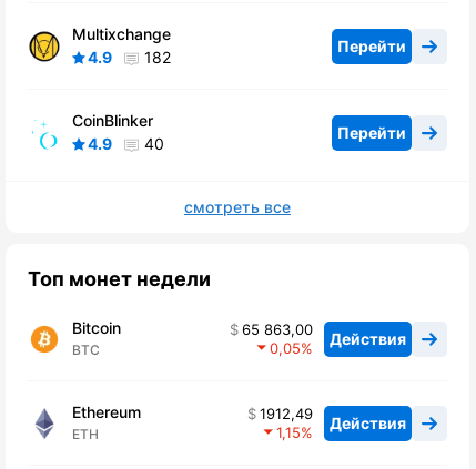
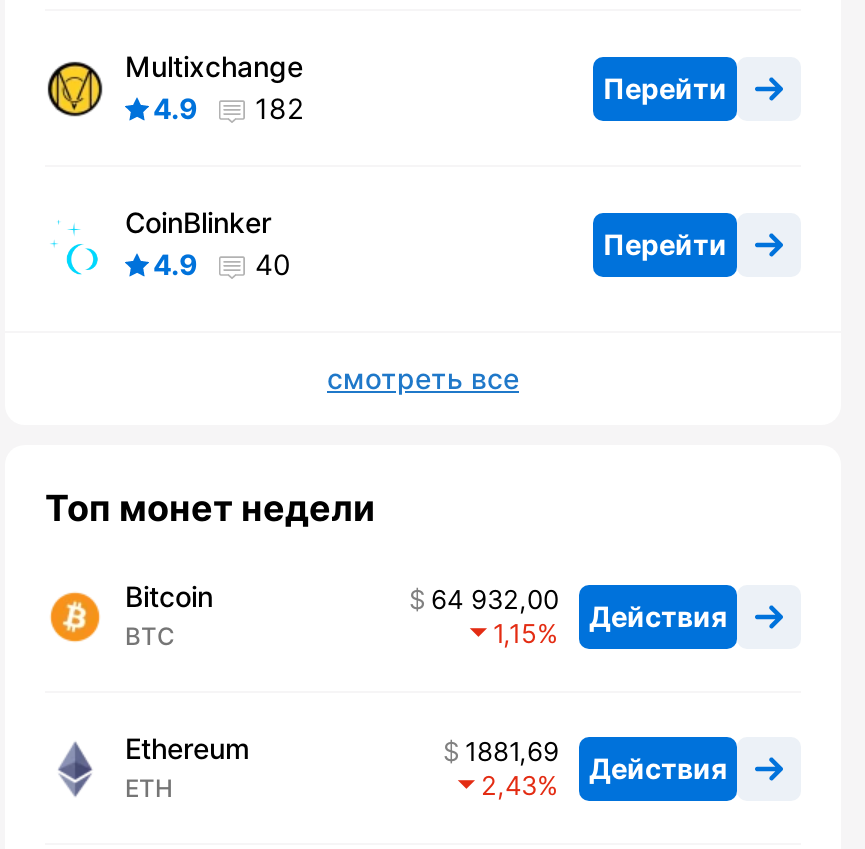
[242,321,406,348] 65 863,00 Действия -> [431,584,727,633] 64 932,00 Действия
[270,340,301,357] 0,05 -> [493,618,537,650] 1,15
[260,405,406,432] 1912,49 Действия -> [465,736,727,785] 1881,69 Действия
[276,424,301,442] 1,15 -> [481,770,537,802] 2,43

